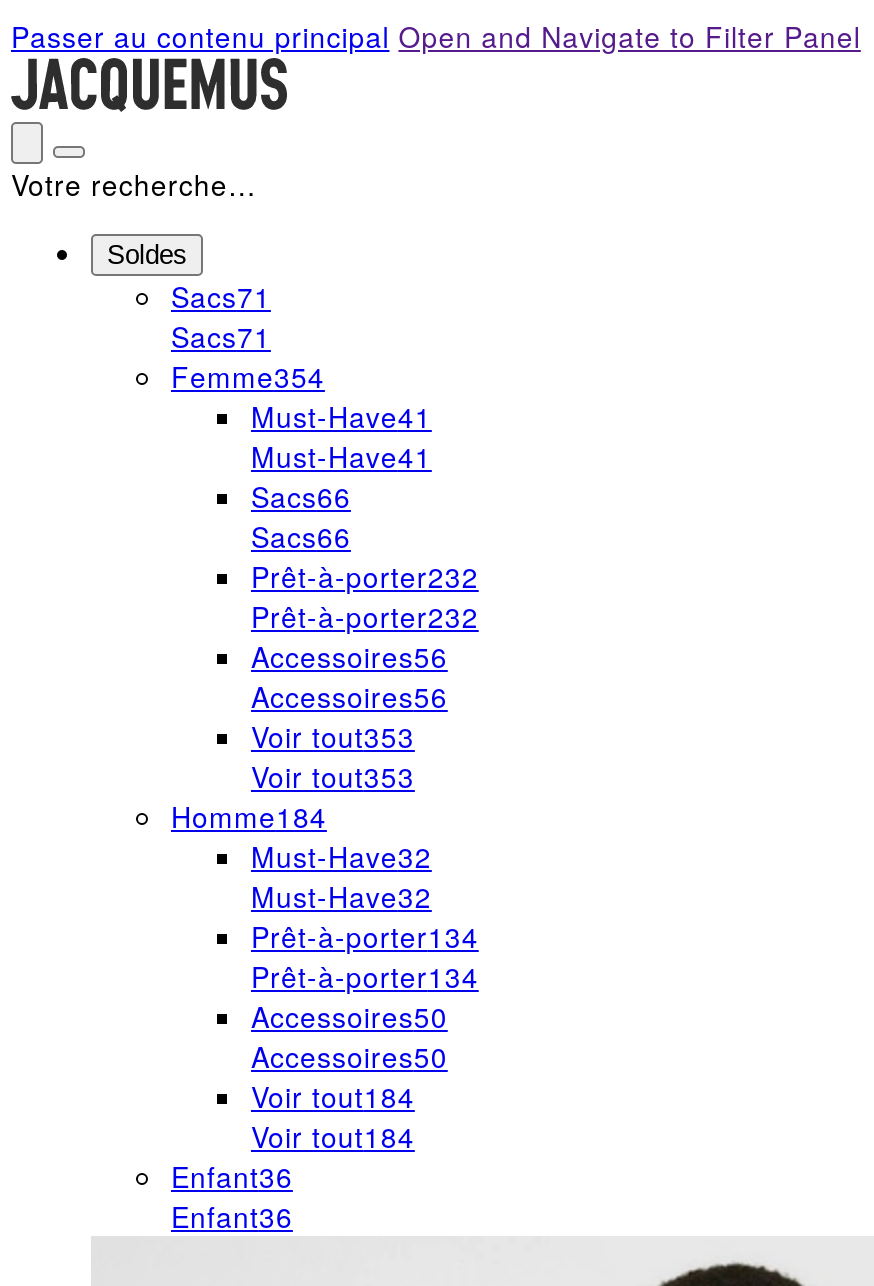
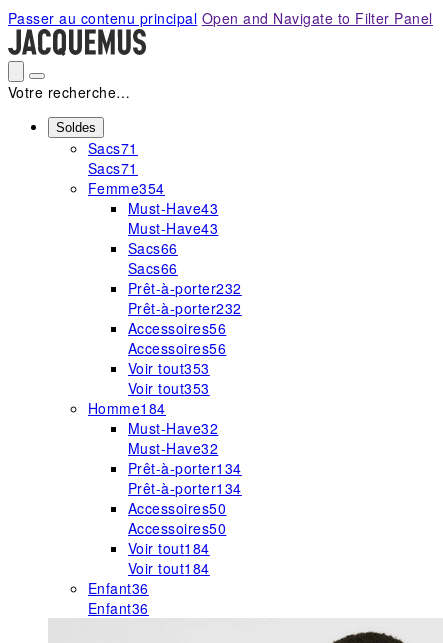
[251,396,432,436] Must-Have41 -> [128,198,218,218] Must-Have43
[251,436,432,476] Must-Have41 -> [128,218,218,238] Must-Have43

